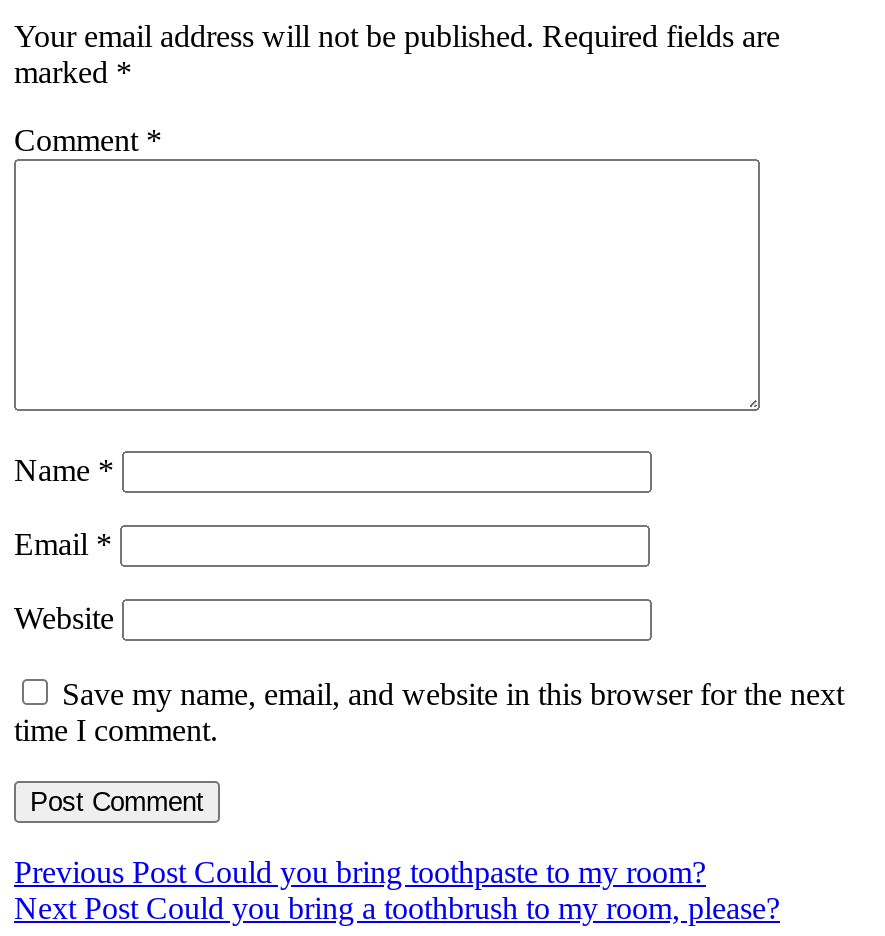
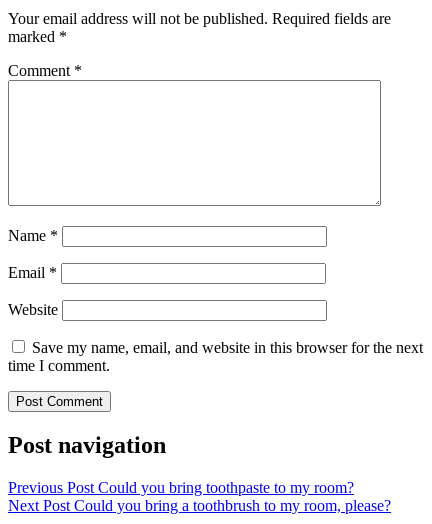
none -> [8,432,166,458] Post navigation

